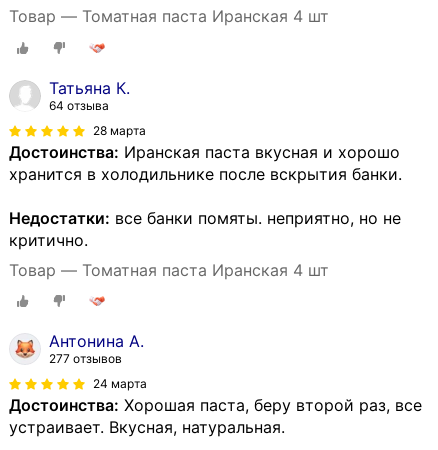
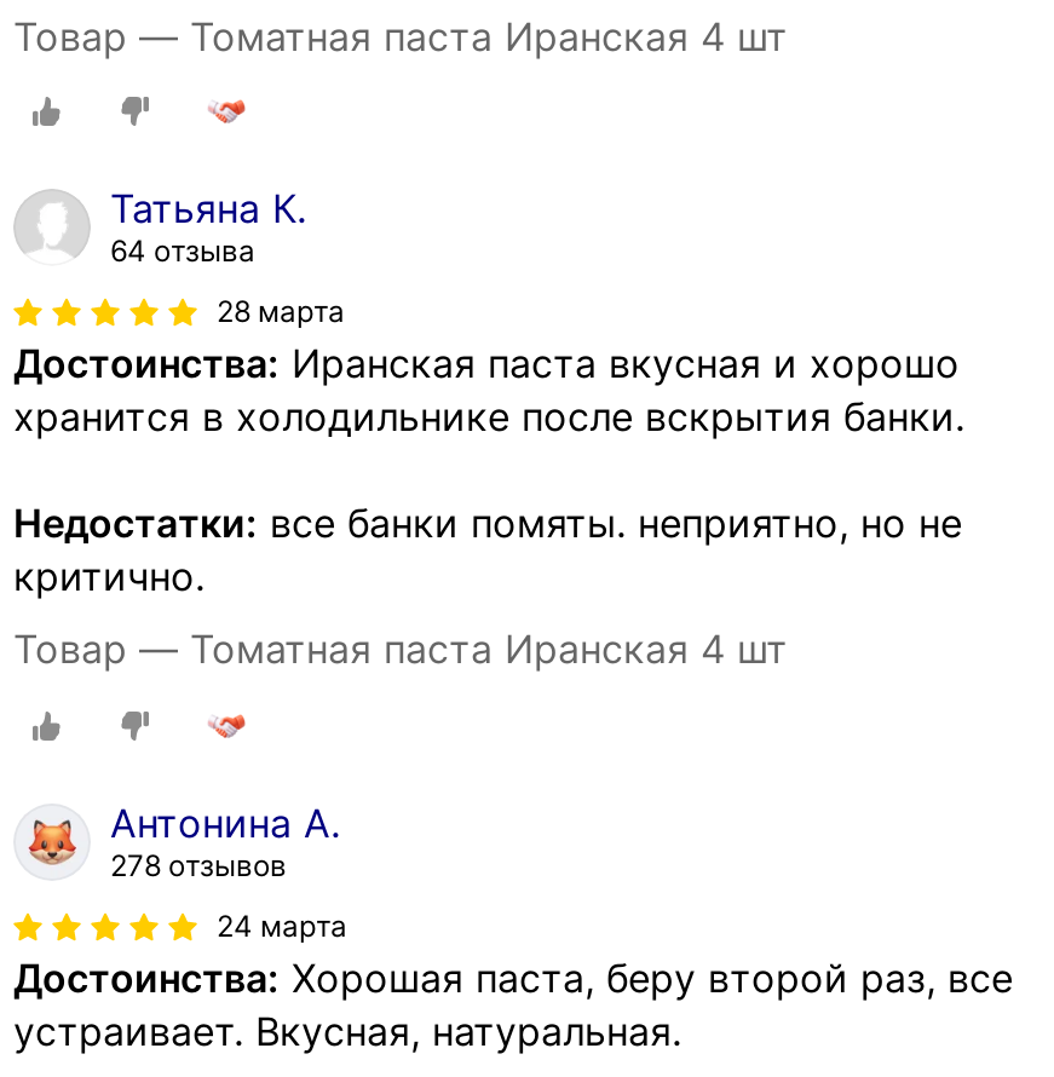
[49,351,122,366] 277 отзывов -> [110,847,287,883] 278 отзывов

